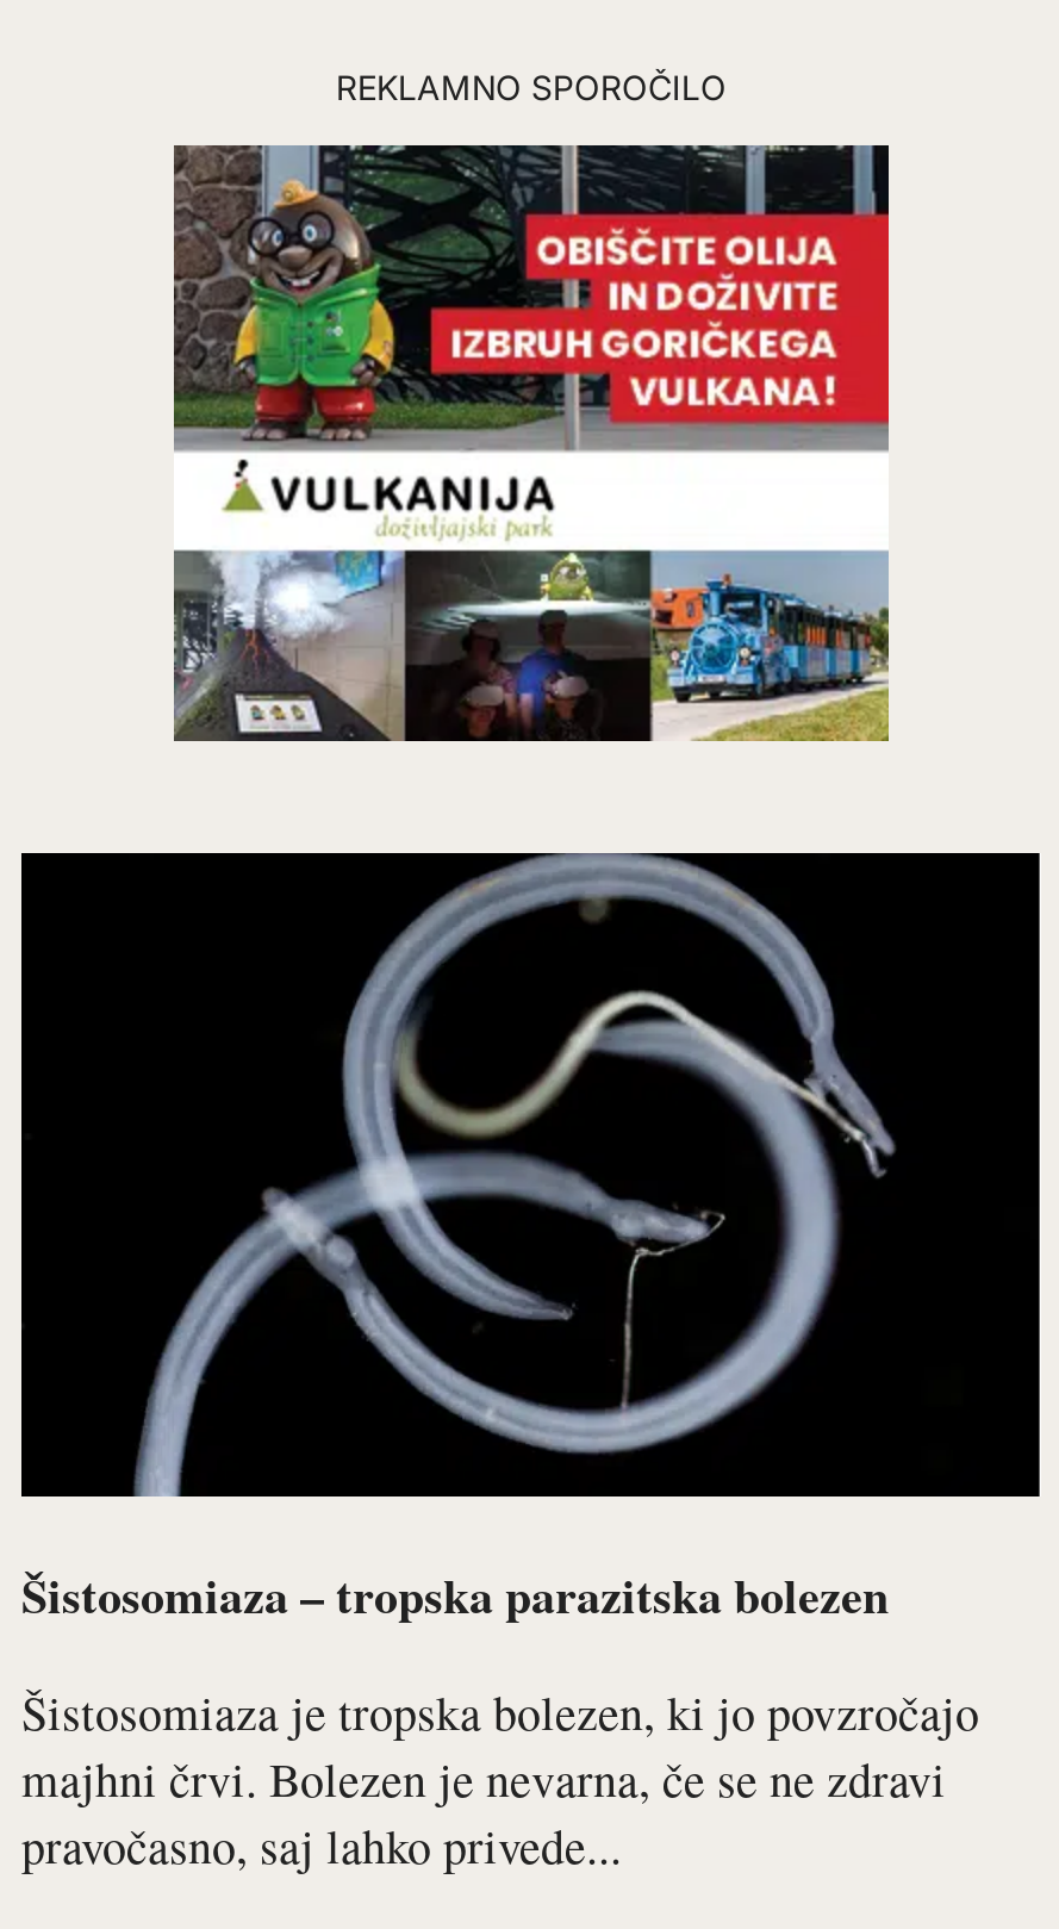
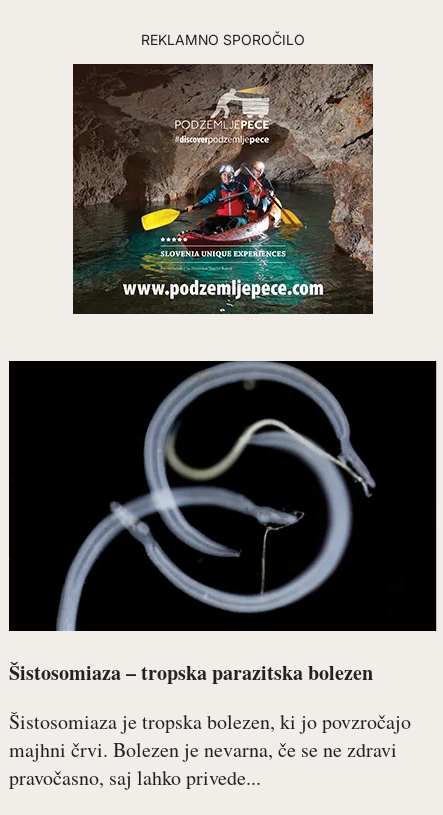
[174,143,891,743] [image] -> [72,63,374,315] [image]

